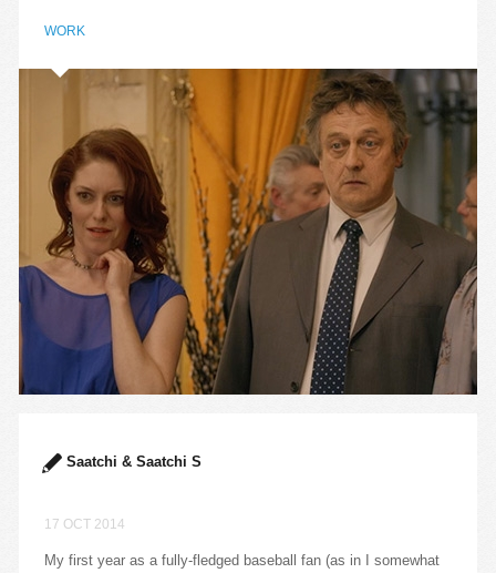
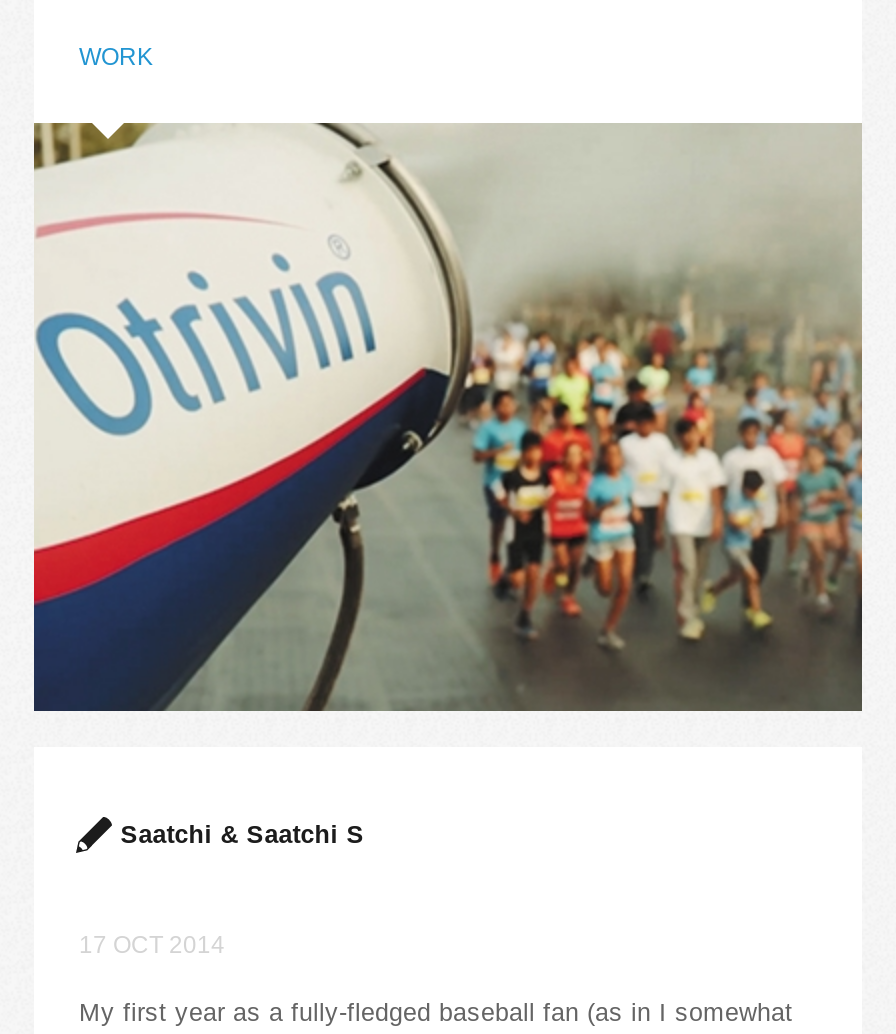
[18,69,478,396] [image] -> [32,122,864,712] [image]

